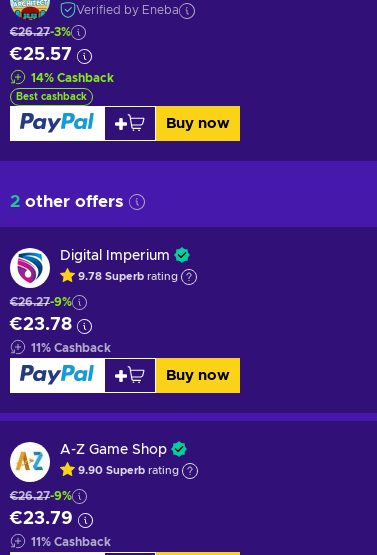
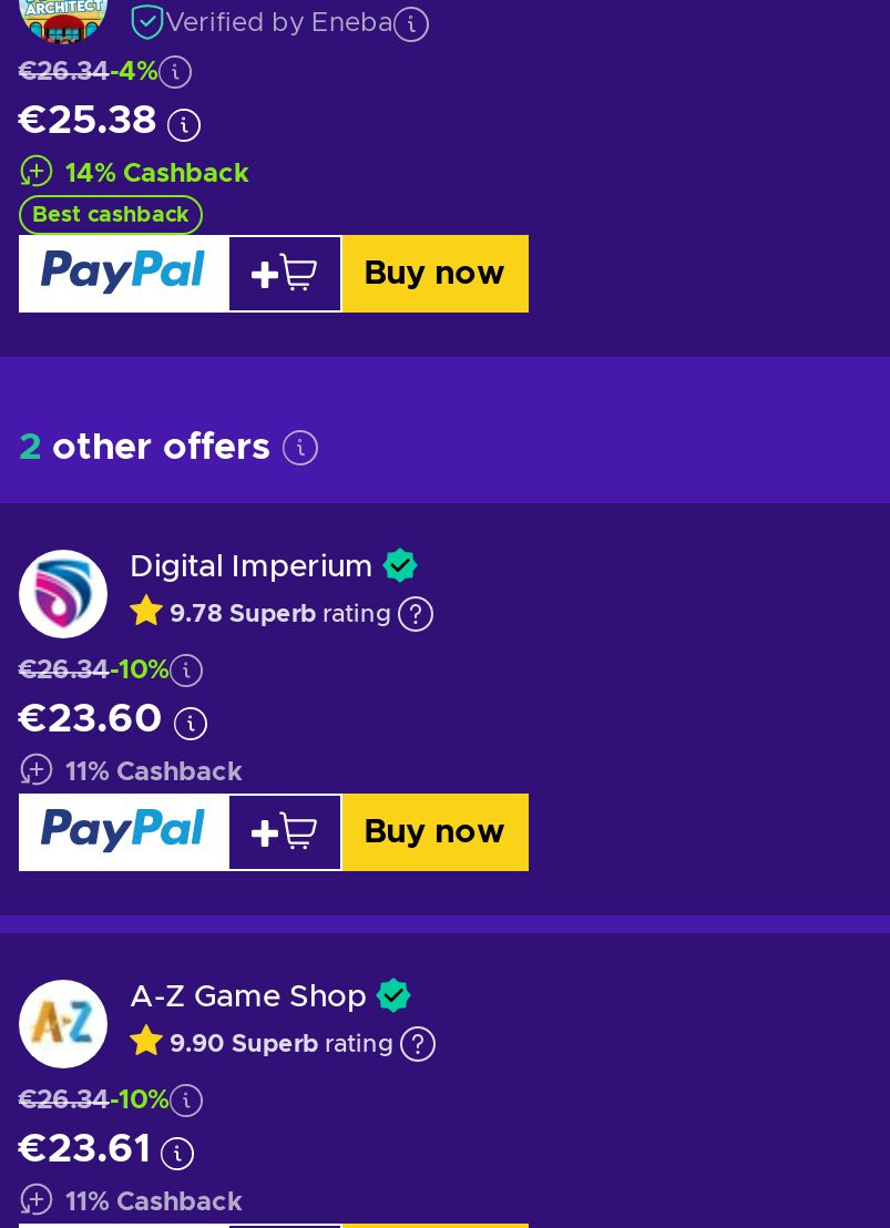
[10,26,71,38] €26.27-3% -> [19,57,158,83] €26.34-4%
[10,46,72,64] €25.57 -> [19,101,156,141] €25.38
[10,296,72,308] €26.27-9% -> [19,655,170,682] €26.34-10%
[10,316,72,334] €23.78 -> [19,700,163,739] €23.60
[10,490,72,502] €26.27-9% -> [19,1085,170,1112] €26.34-10%
[10,510,73,528] €23.79 -> [19,1130,150,1169] €23.61

